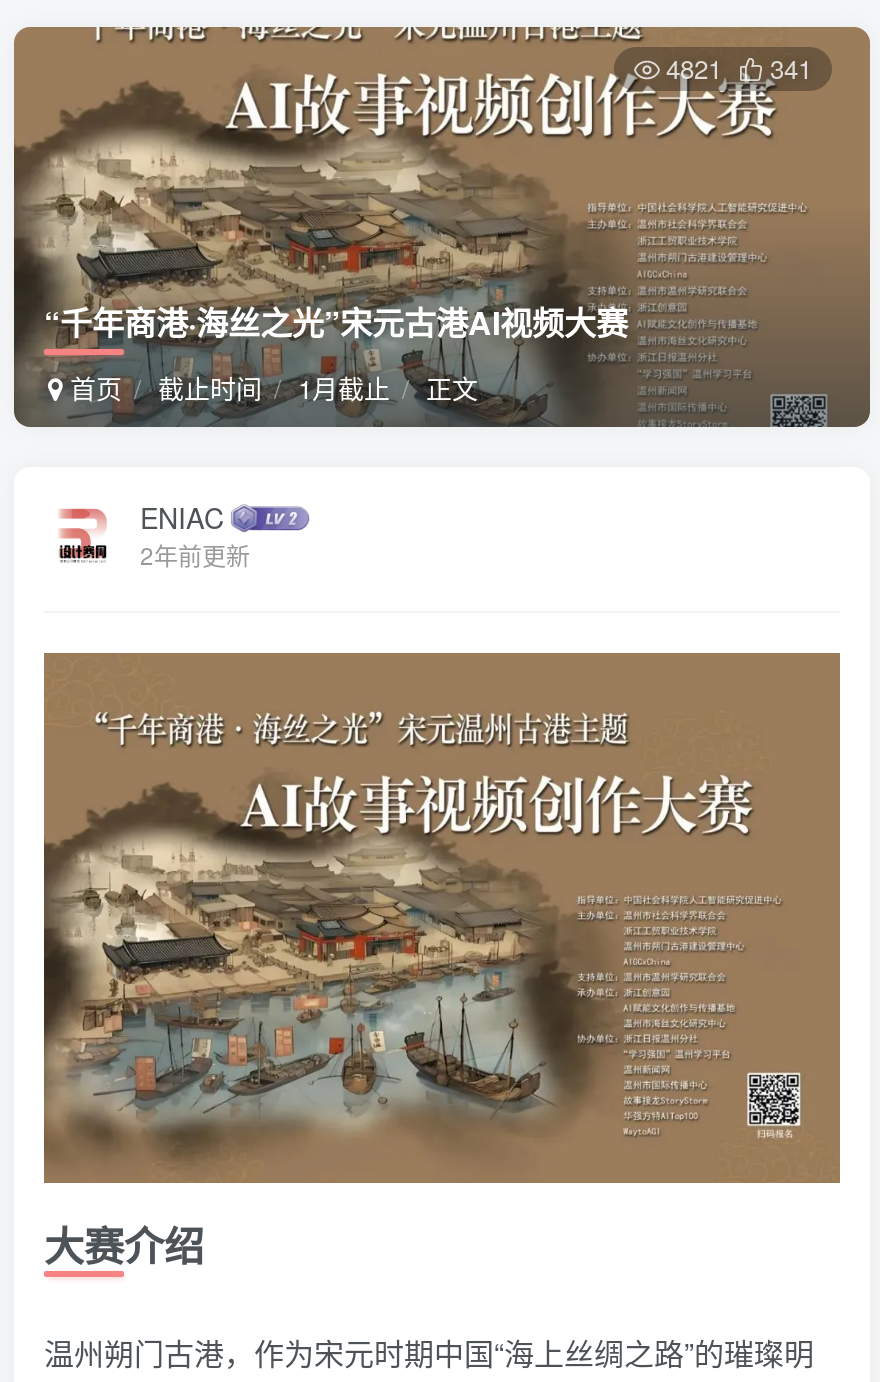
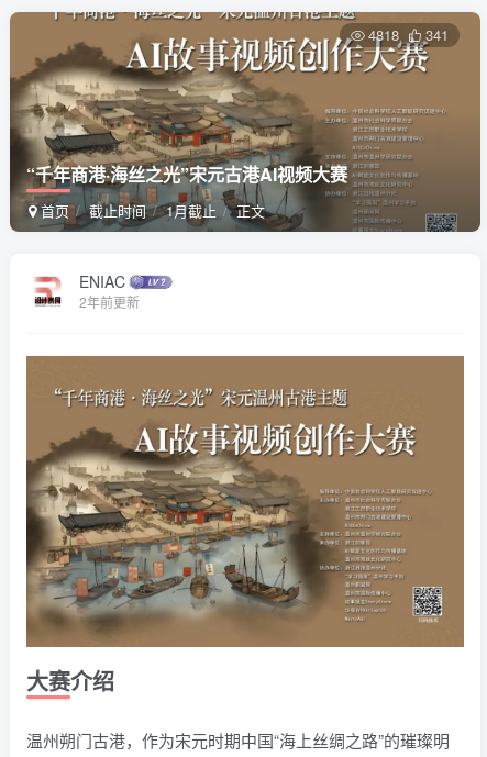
[666,49,812,87] 4821 341 -> [368,24,449,45] 4818 341

